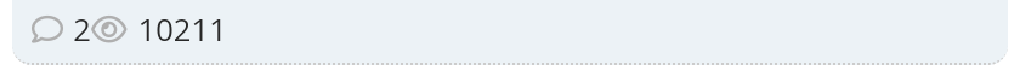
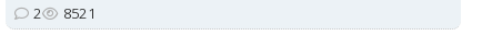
[74,8,227,51] 2 10211 -> [34,3,96,23] 2 8521

